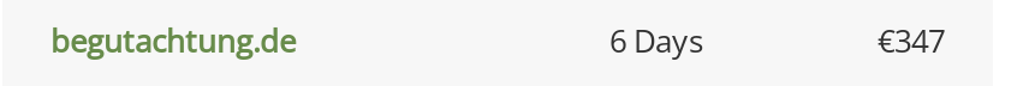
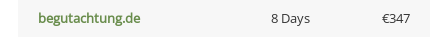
[609,19,703,62] 6 Days -> [270,9,309,27] 8 Days

